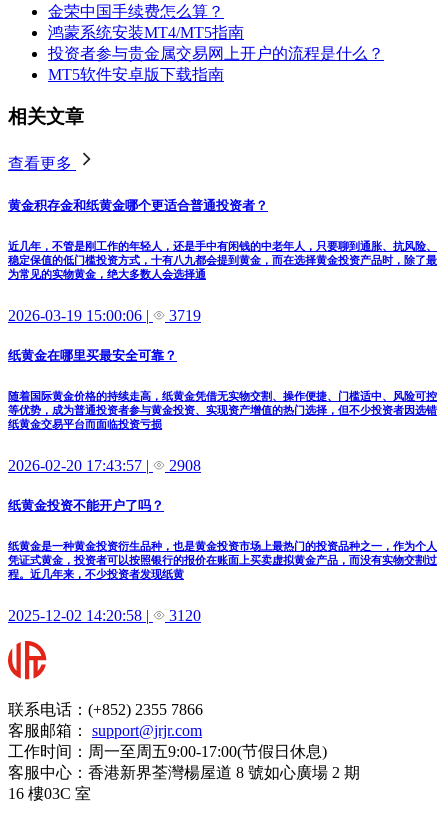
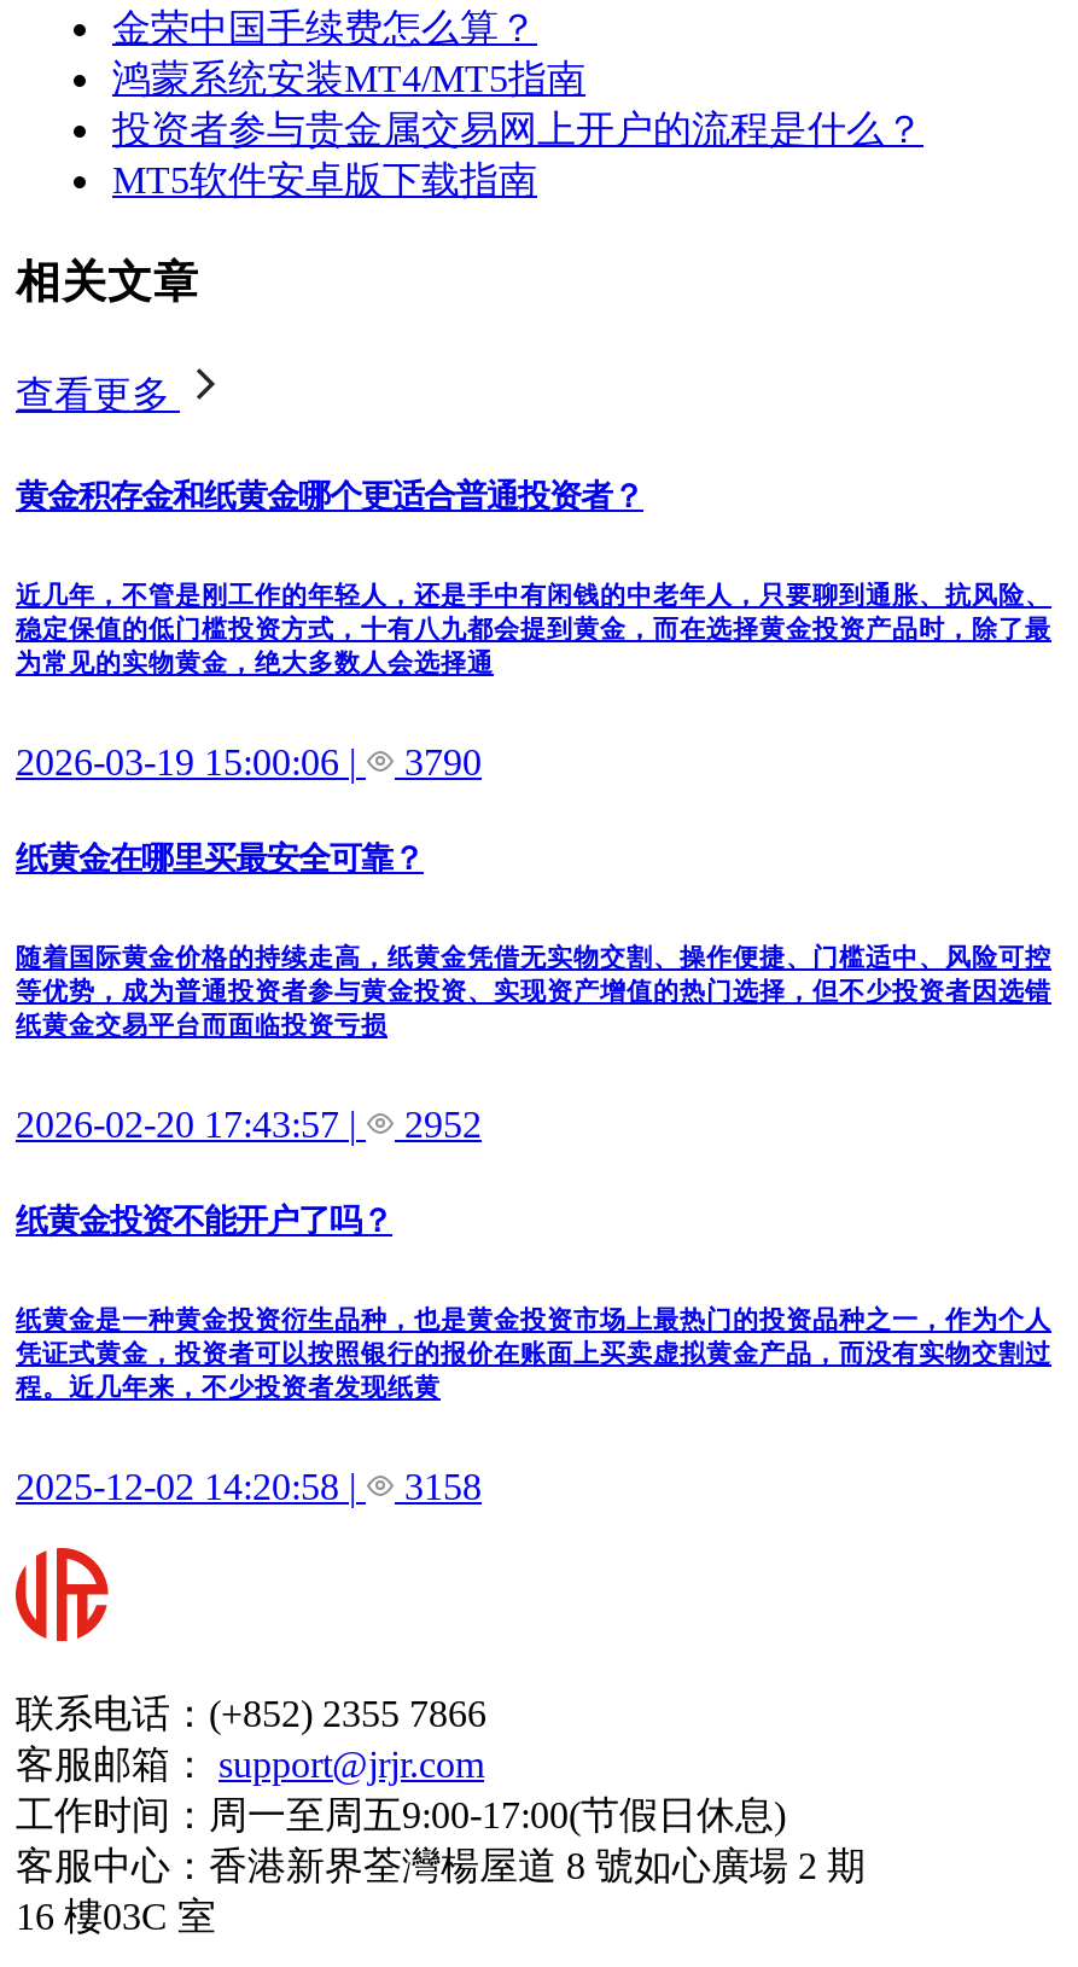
[165,307,201,324] 3719 -> [395,742,482,783] 3790
[165,457,201,474] 2908 -> [395,1104,482,1145] 2952
[165,607,201,624] 3120 -> [395,1467,482,1508] 3158

